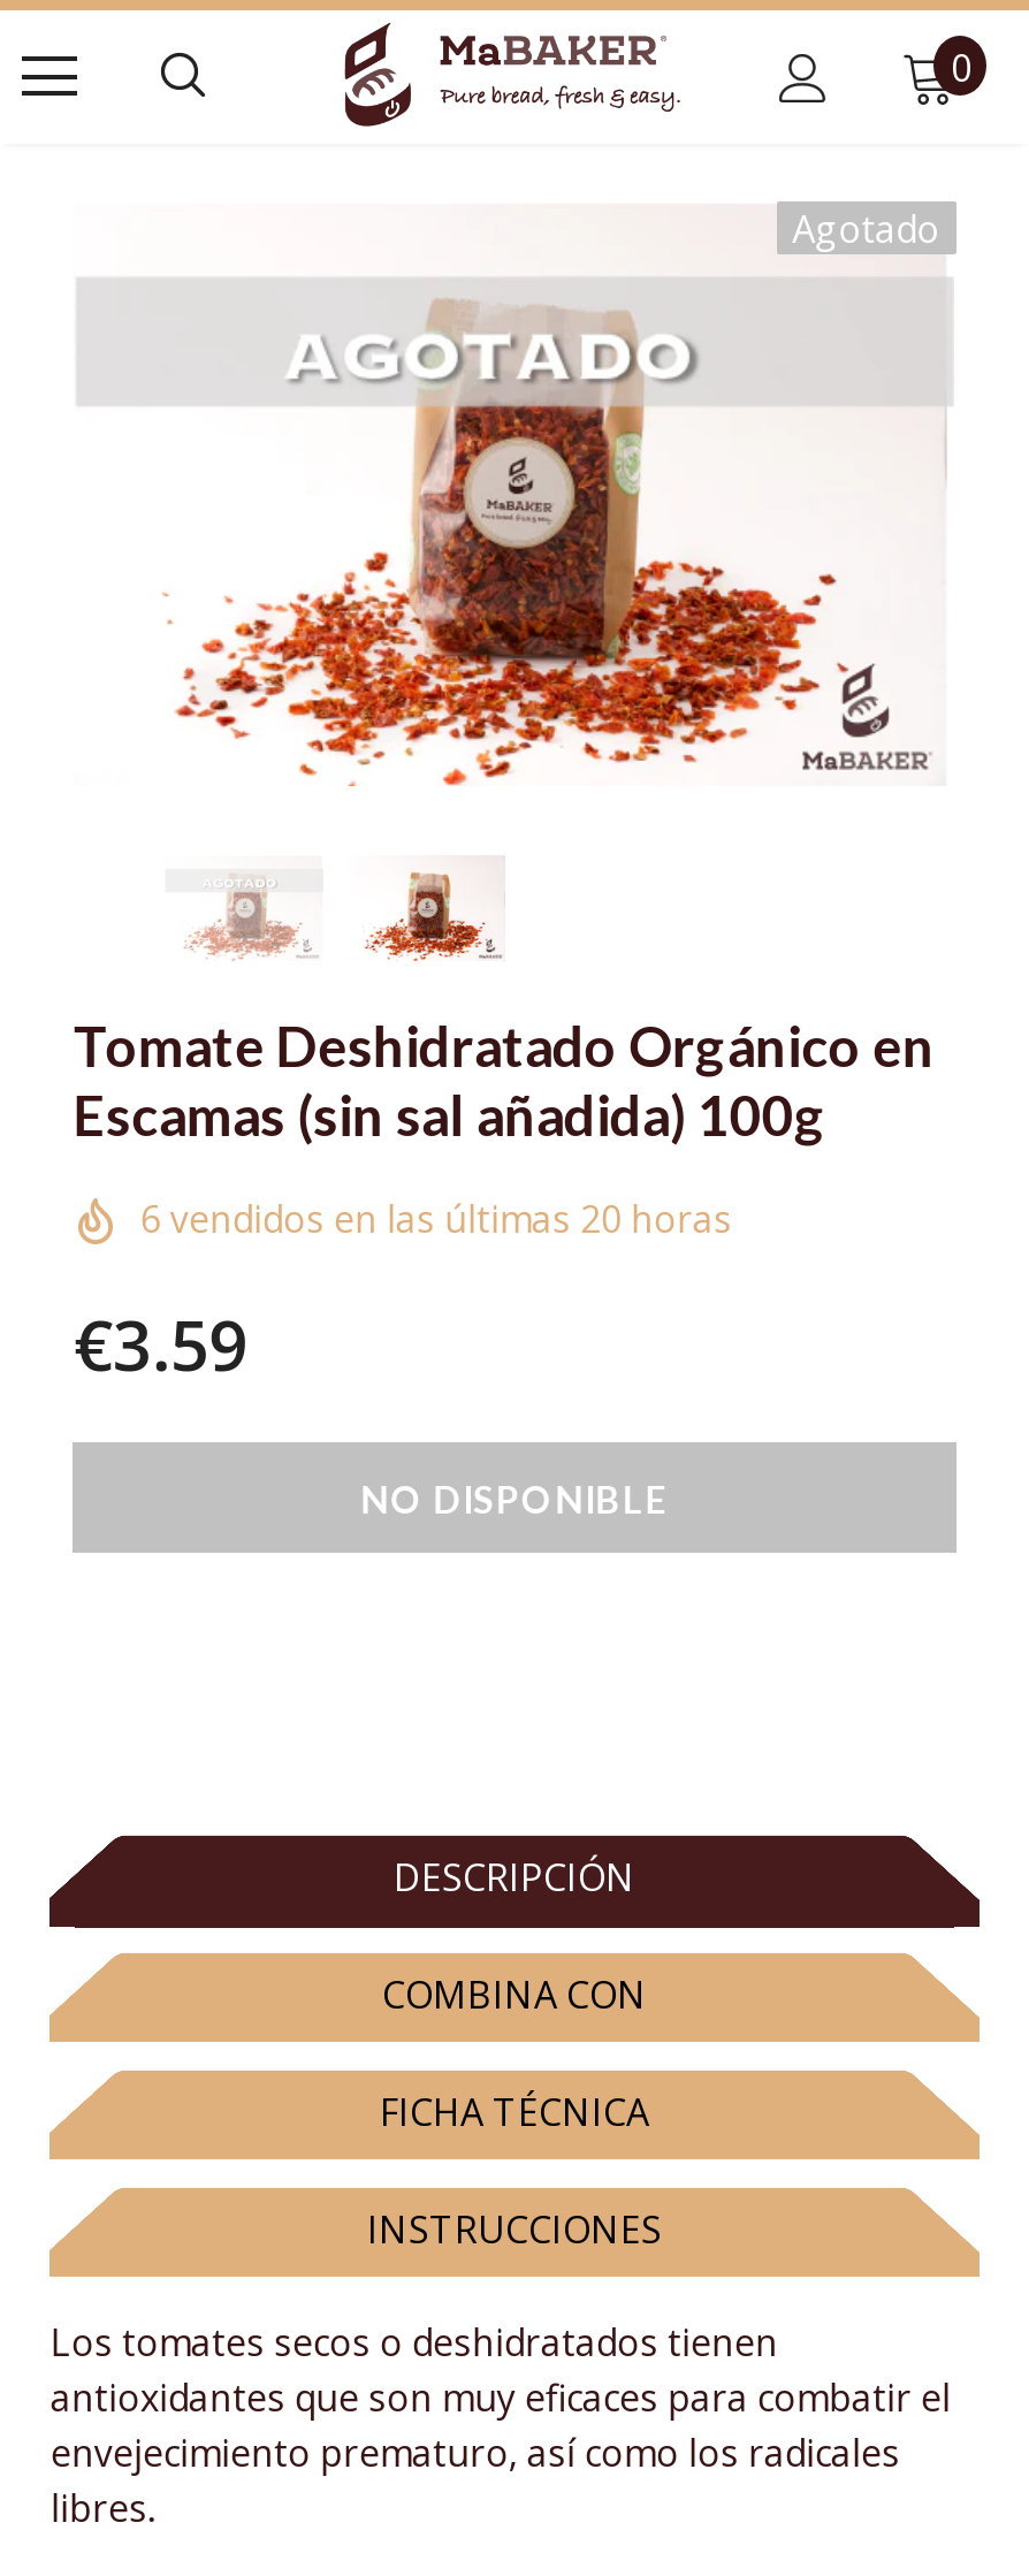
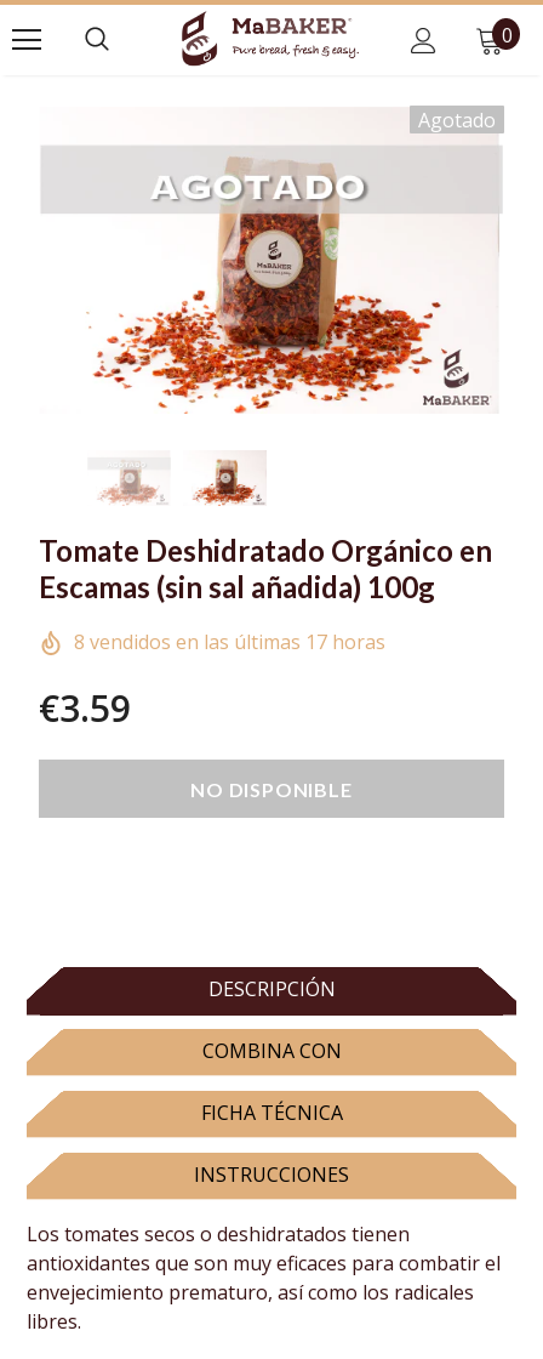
[140,1194,732,1244] 6 vendidos en las últimas 20 horas -> [74,629,386,655] 8 vendidos en las últimas 17 horas

